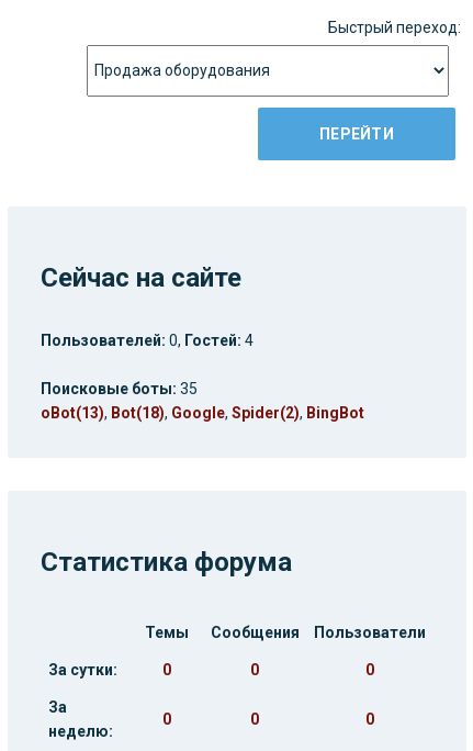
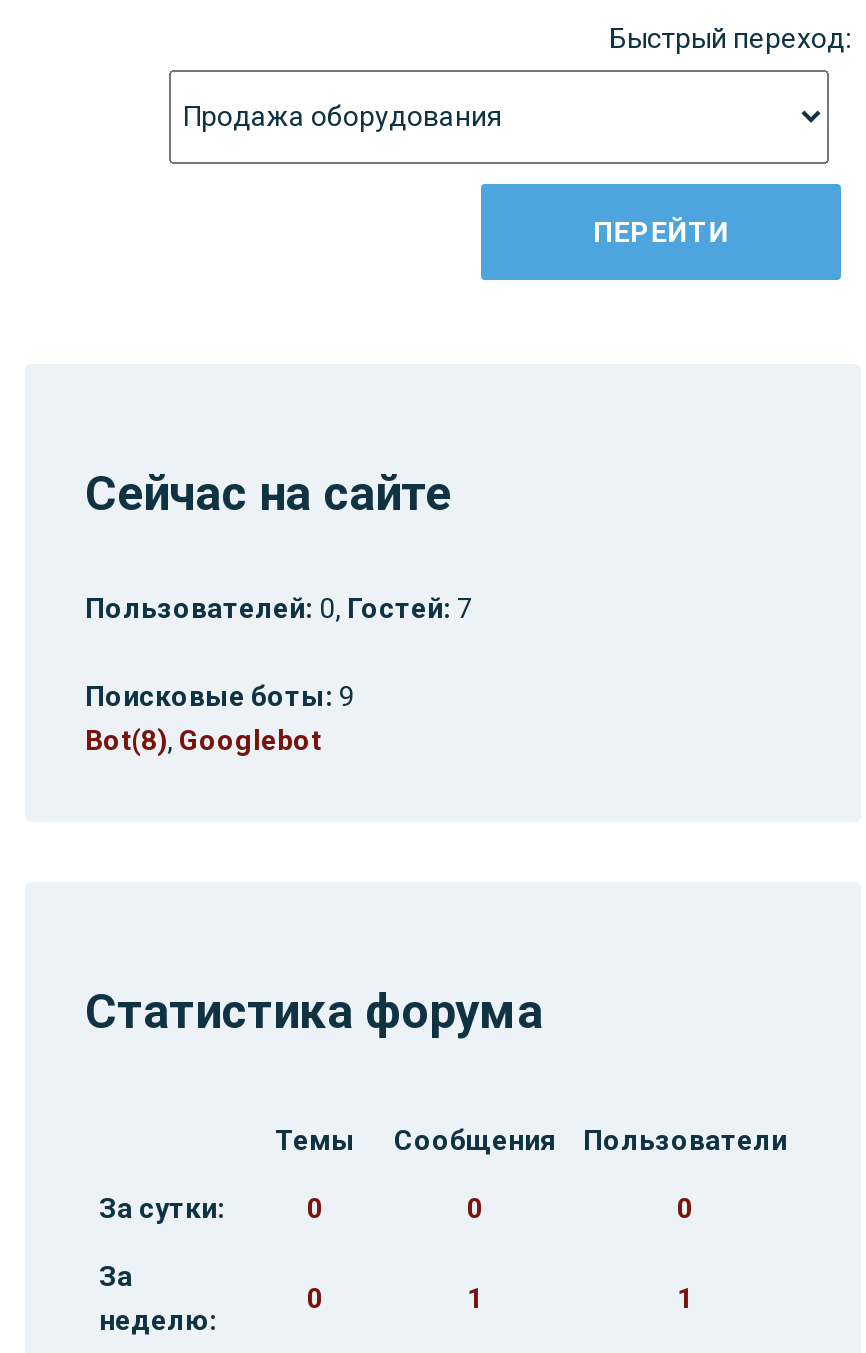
[41,331,254,349] Пользователей: 0, Гостей: 4 -> [85,591,473,623] Пользователей: 0, Гостей: 7
[41,380,364,421] Поисковые боты: 35 | oBot(13), Bot(18), Google, Spider(2), BingBot -> [85,679,355,755] Поисковые боты: 9 | Bot(8), Googlebot
[250,710,259,728] 0 -> [467,1281,483,1313] 1
[365,710,374,728] 0 -> [677,1281,693,1313] 1

